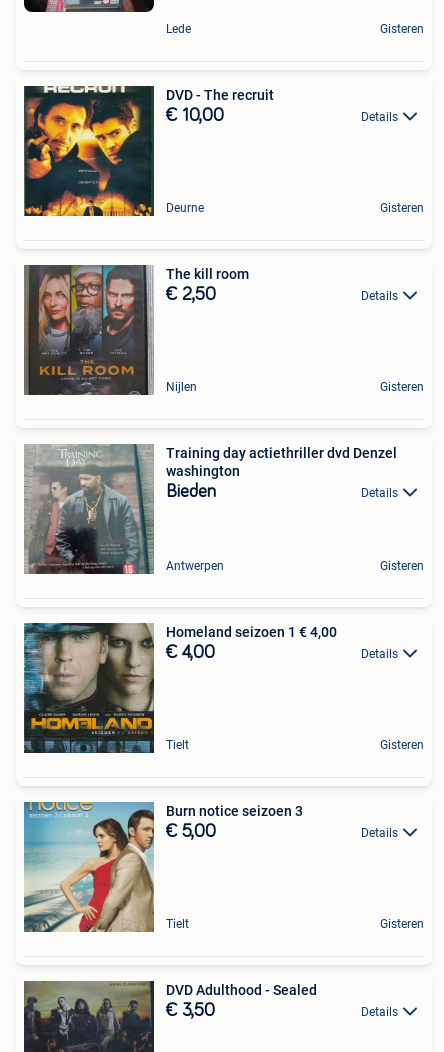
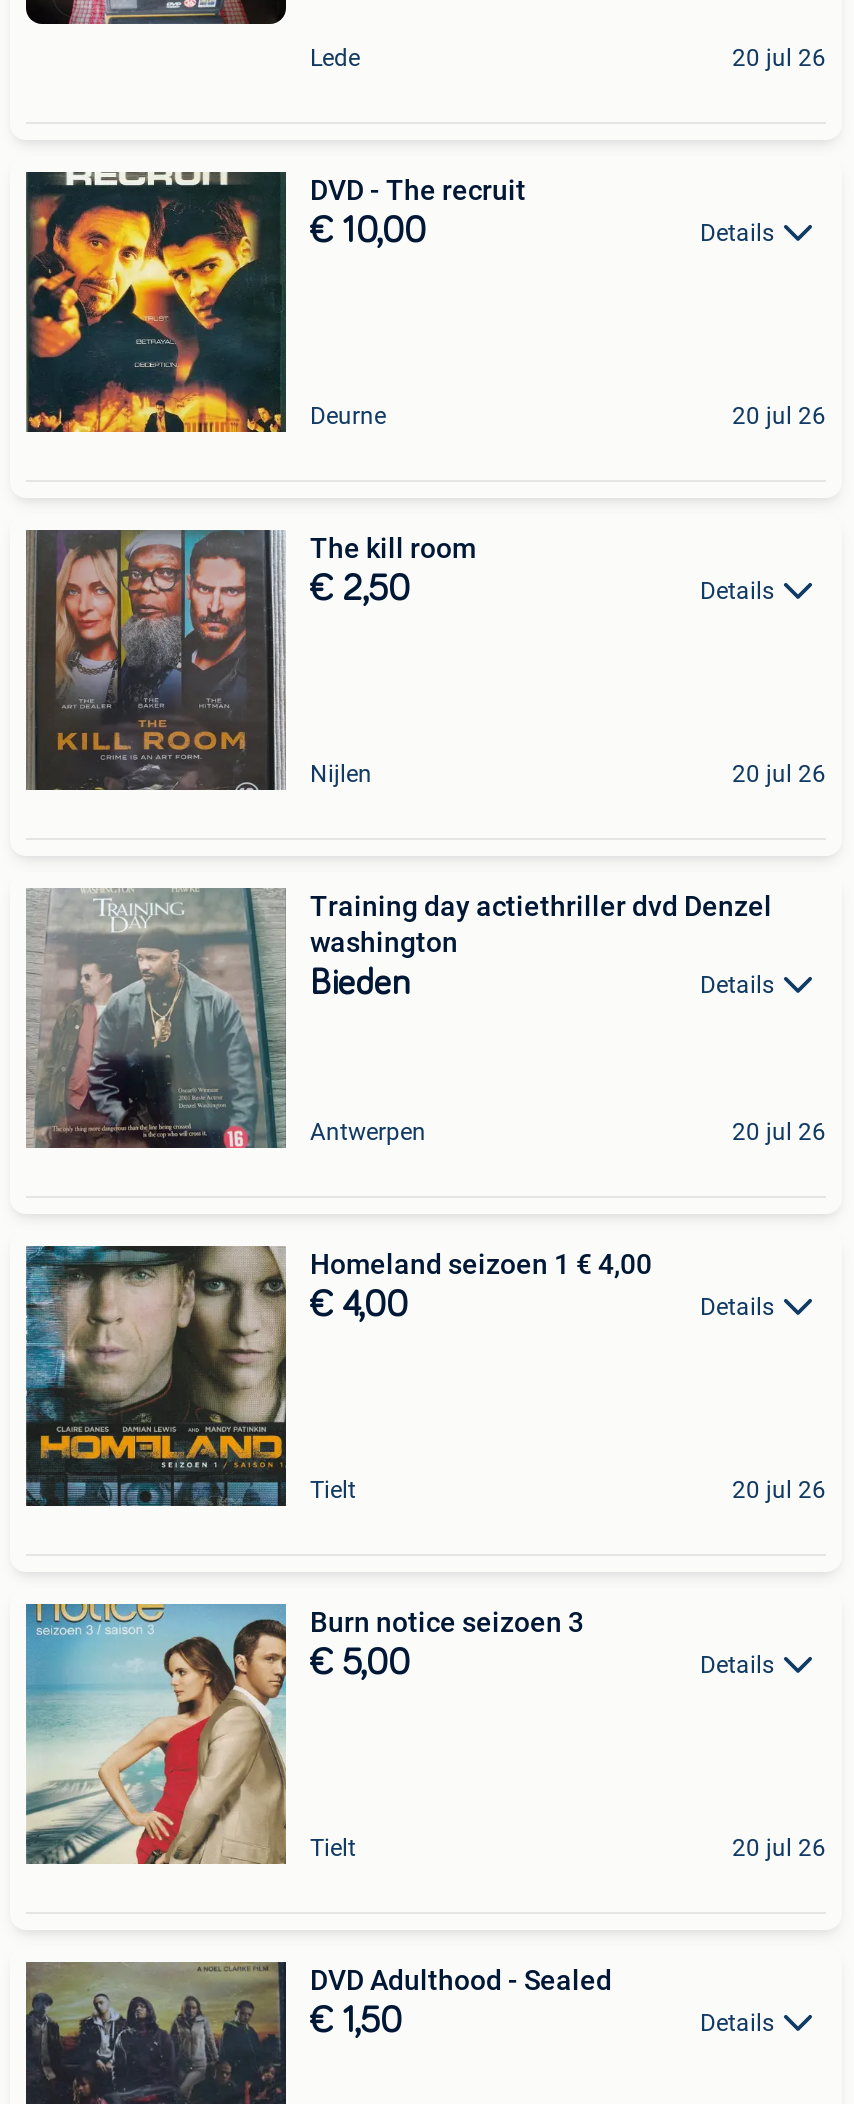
[380,22,424,36] Gisteren -> [732,43,826,71] 20 jul 26
[380,201,424,215] Gisteren -> [732,401,826,429] 20 jul 26
[380,380,424,394] Gisteren -> [732,759,826,787] 20 jul 26
[380,559,424,573] Gisteren -> [732,1117,826,1145] 20 jul 26
[380,738,424,752] Gisteren -> [732,1475,826,1503] 20 jul 26
[380,917,424,931] Gisteren -> [732,1833,826,1861] 20 jul 26
[166,1002,215,1020] € 3,50 -> [310,2003,402,2039] € 1,50

